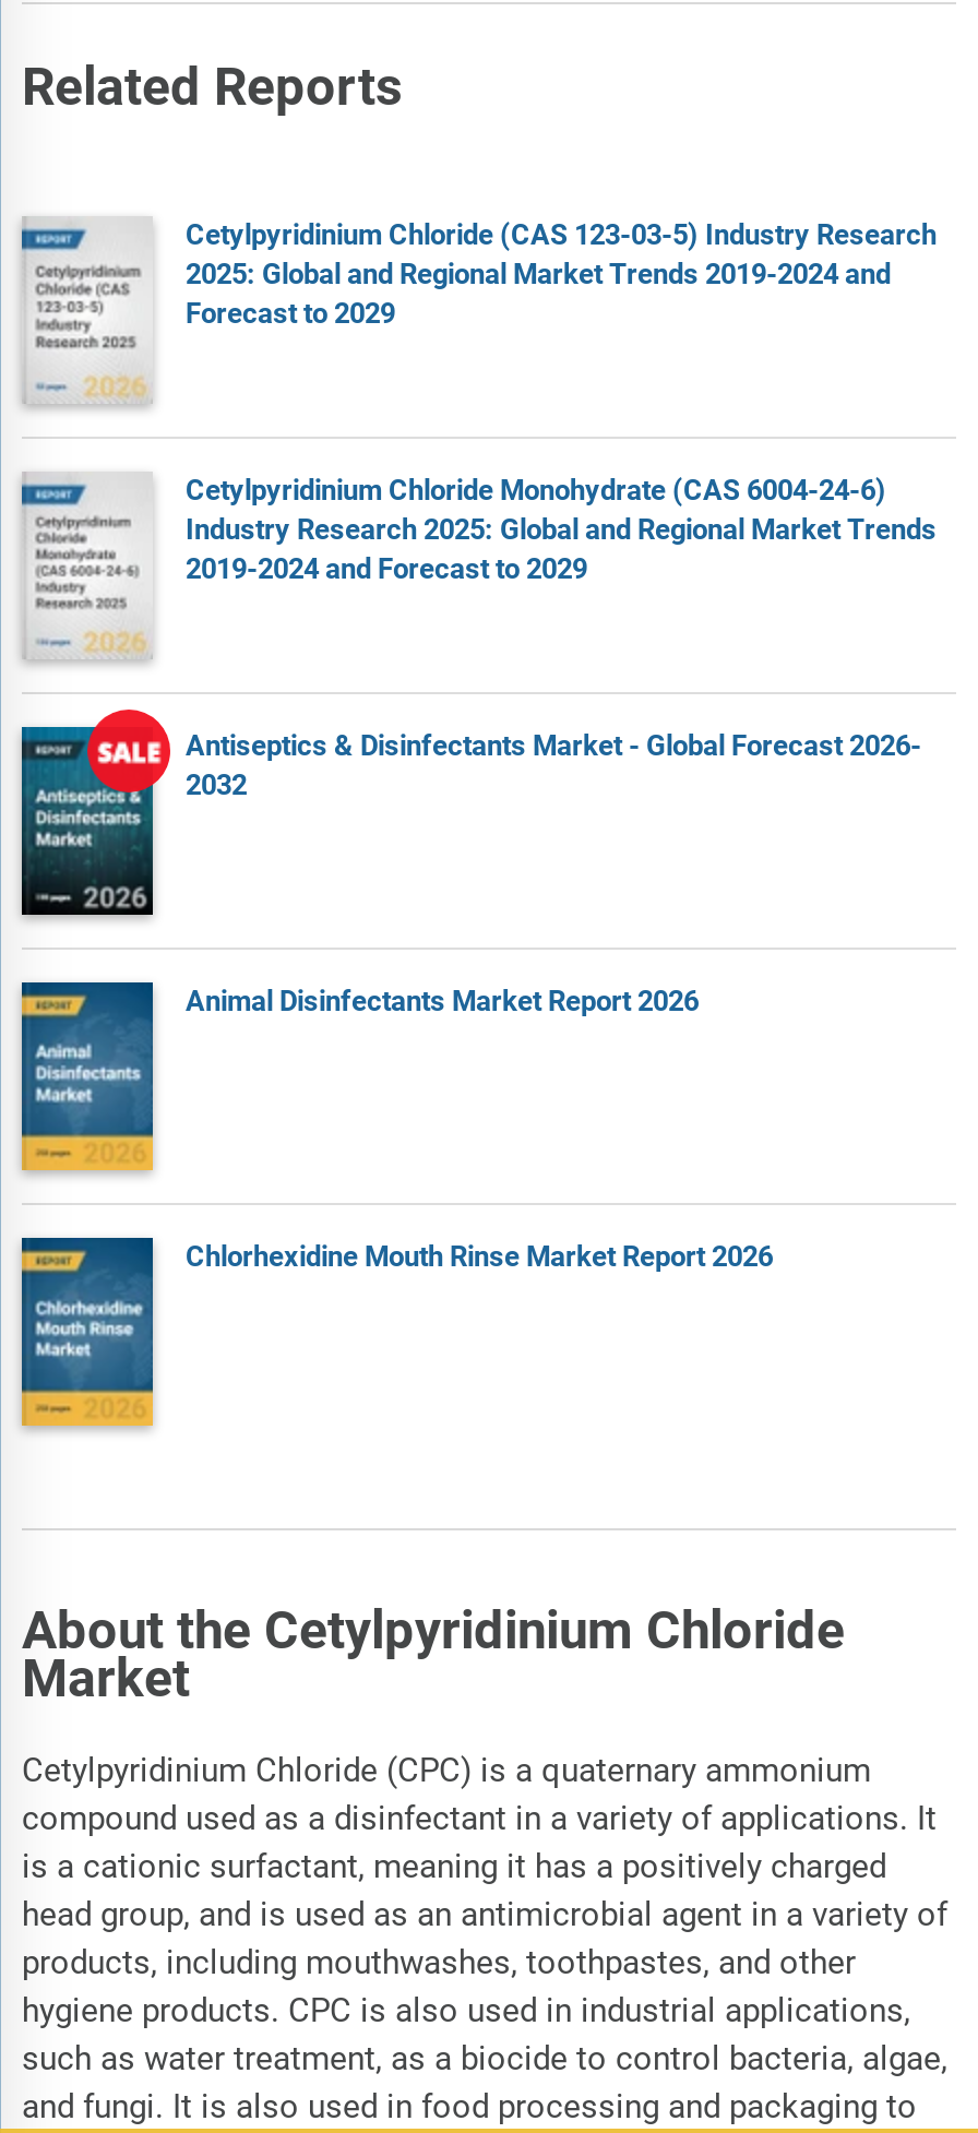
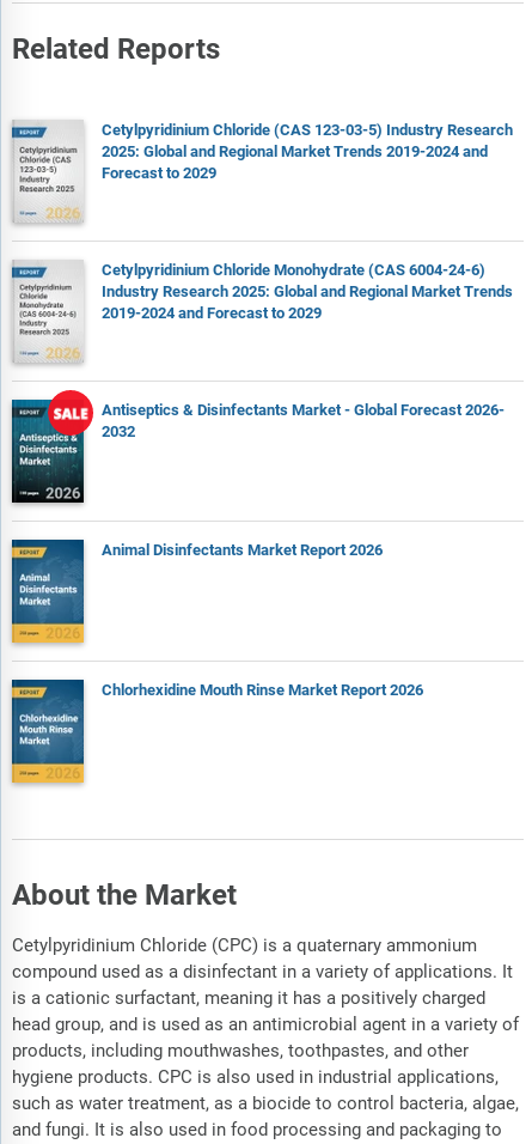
[22,1601,845,1710] About the Cetylpyridinium Chloride | Market -> [12,878,237,912] About the Market

